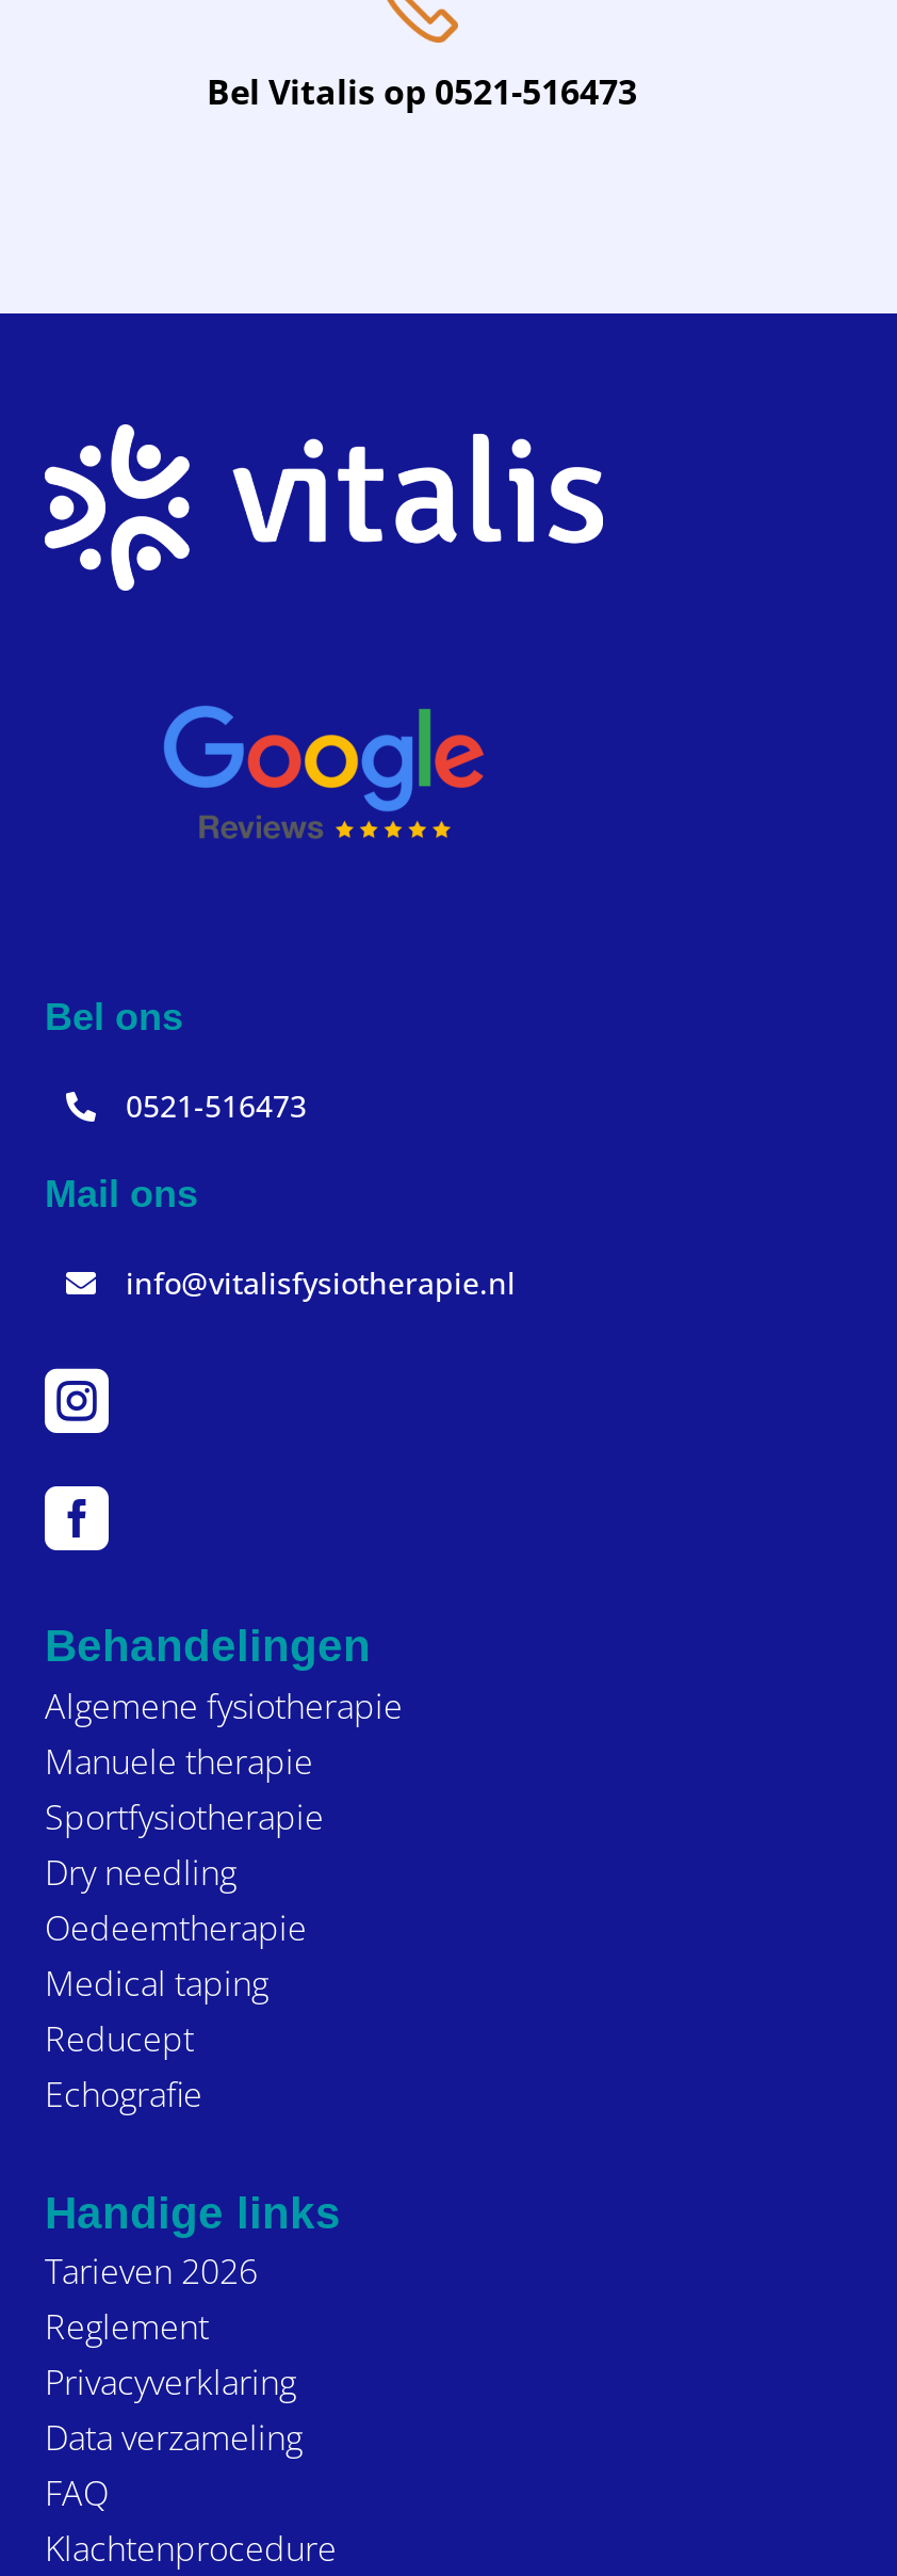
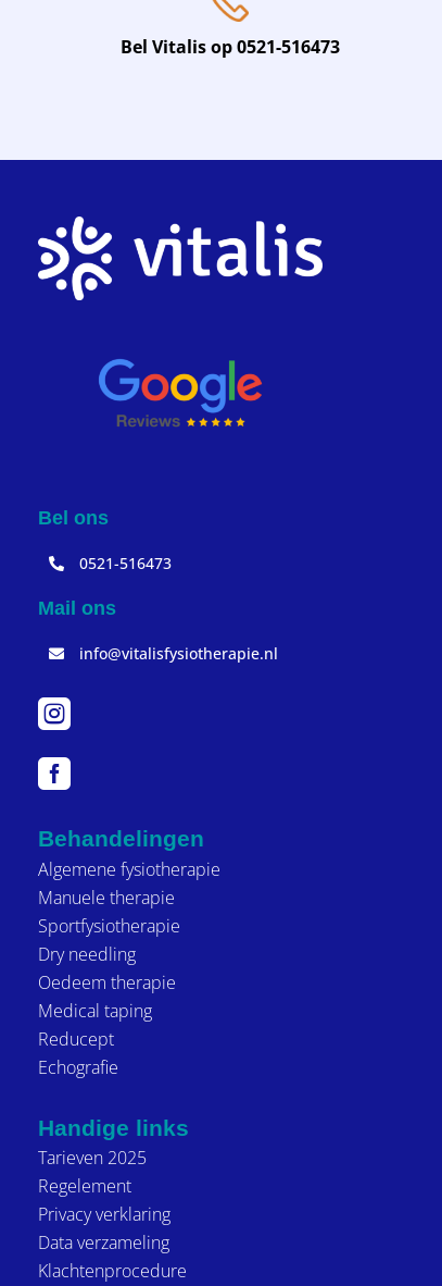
[45,1903,307,1950] Oedeemtherapie -> [38,971,176,995] Oedeem therapie
[45,2247,296,2405] Tarieven 2026 | Reglement | Privacyverklaring -> [38,1146,171,1227] Tarieven 2025 | Regelement | Privacy verklaring
[45,2469,109,2515] FAQ -> none

